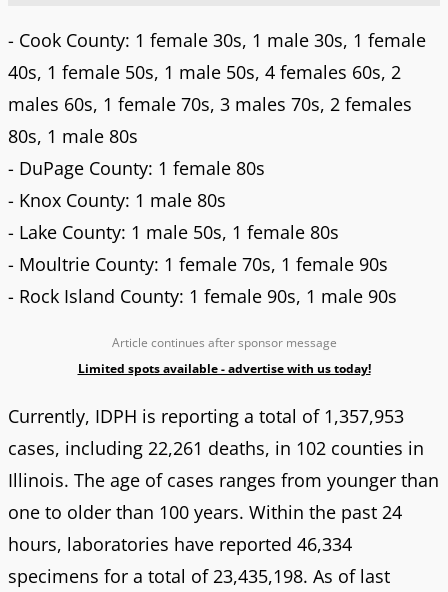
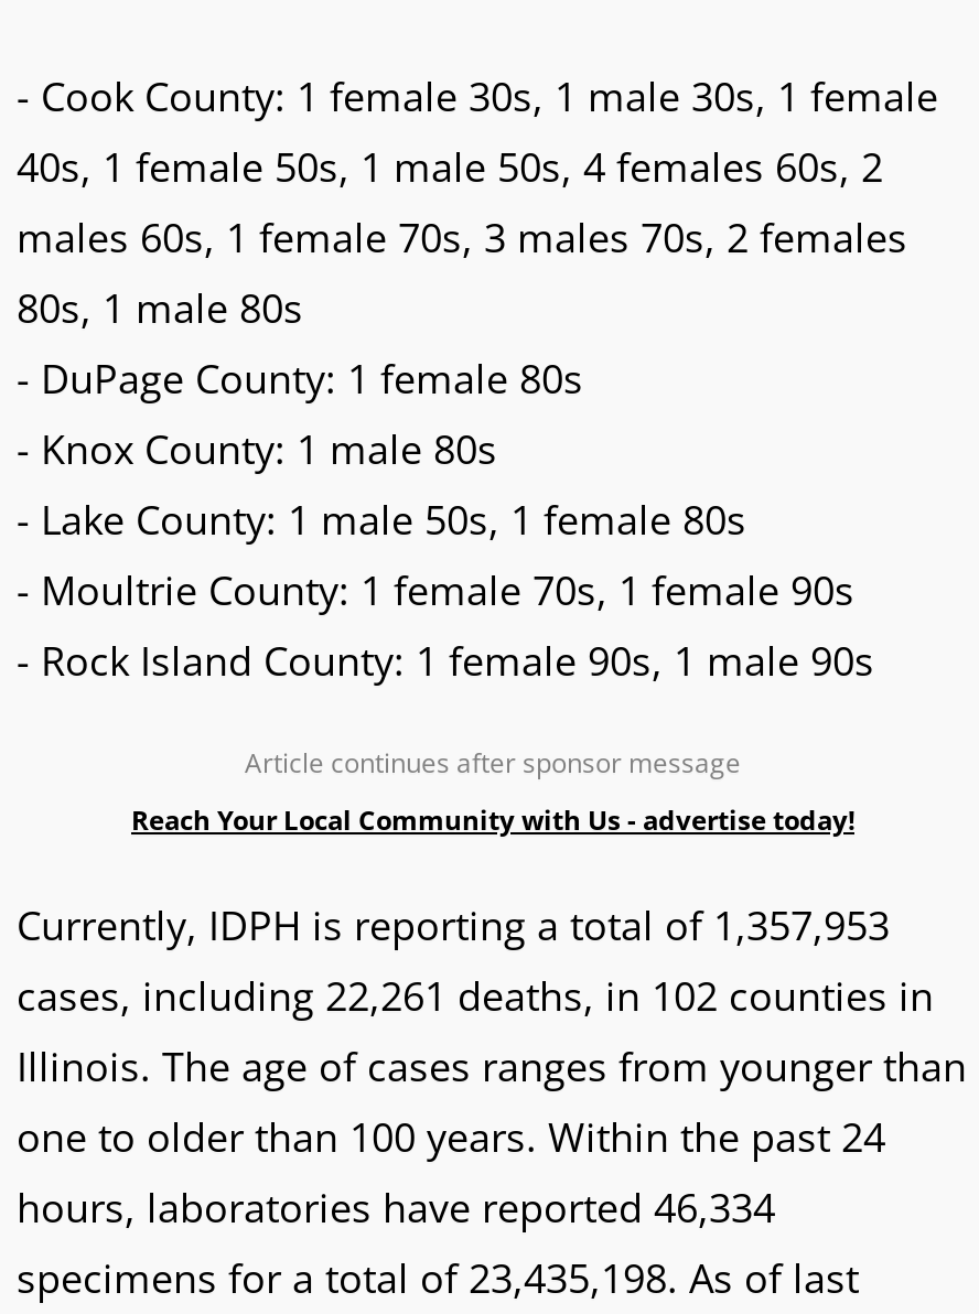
[77,360,370,377] Limited spots available - advertise with us today! -> [131,802,854,839] Reach Your Local Community with Us - advertise today!

